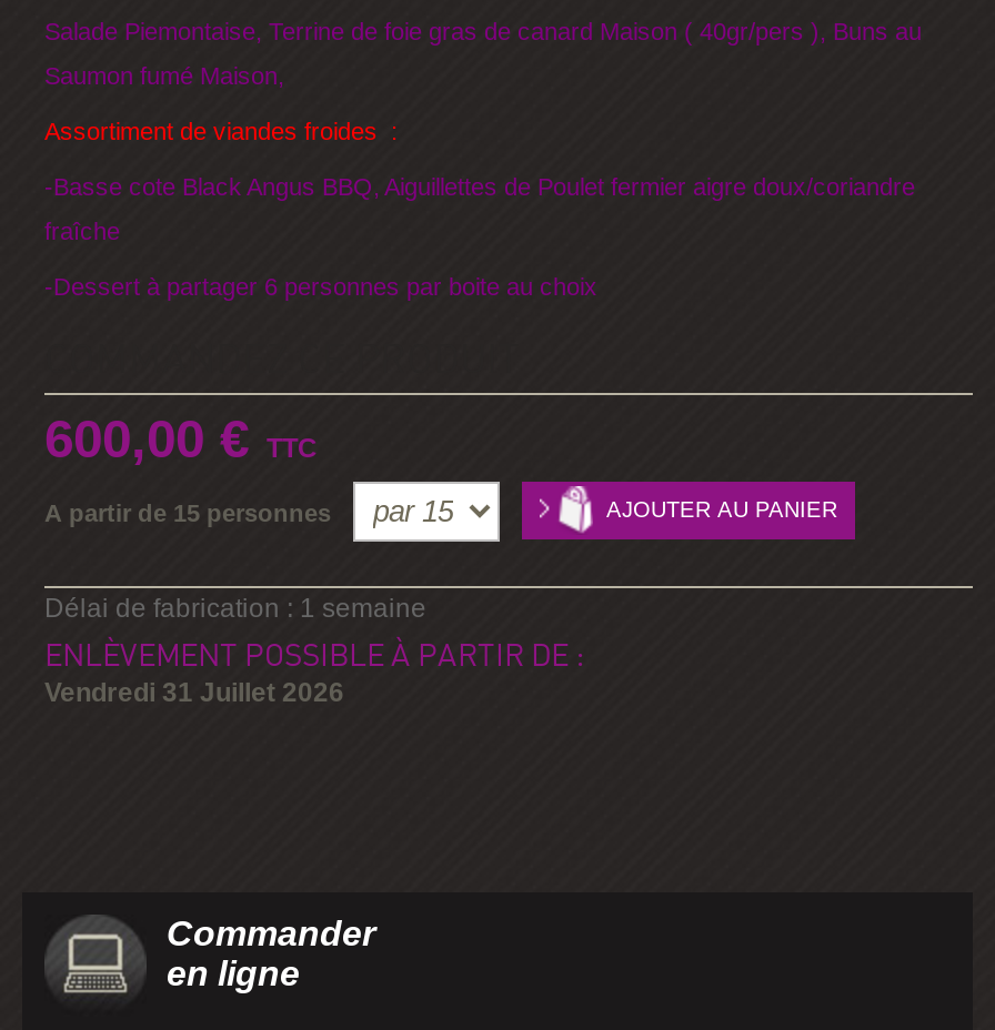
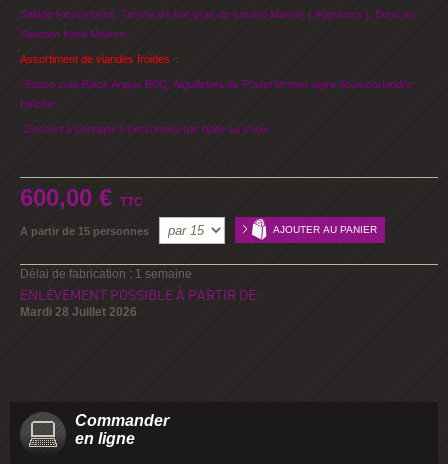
[44,677,344,708] Vendredi 31 Juillet 2026 -> [20,305,137,319] Mardi 28 Juillet 2026

